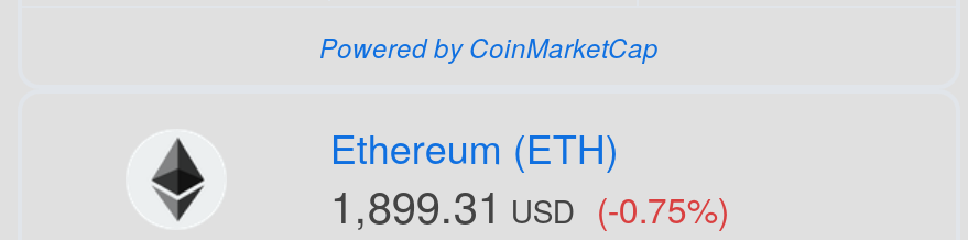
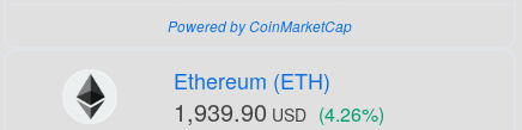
[330,173,729,237] 1,899.31 USD (-0.75%) -> [173,94,384,128] 1,939.90 USD (4.26%)

